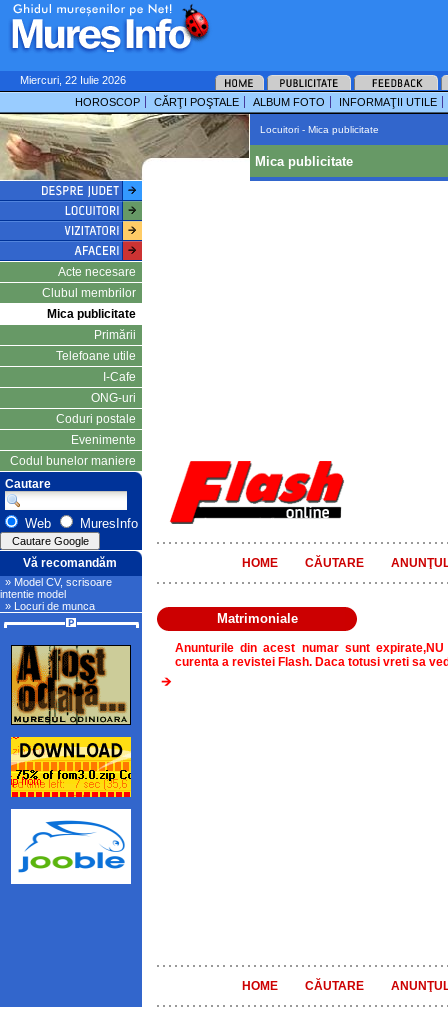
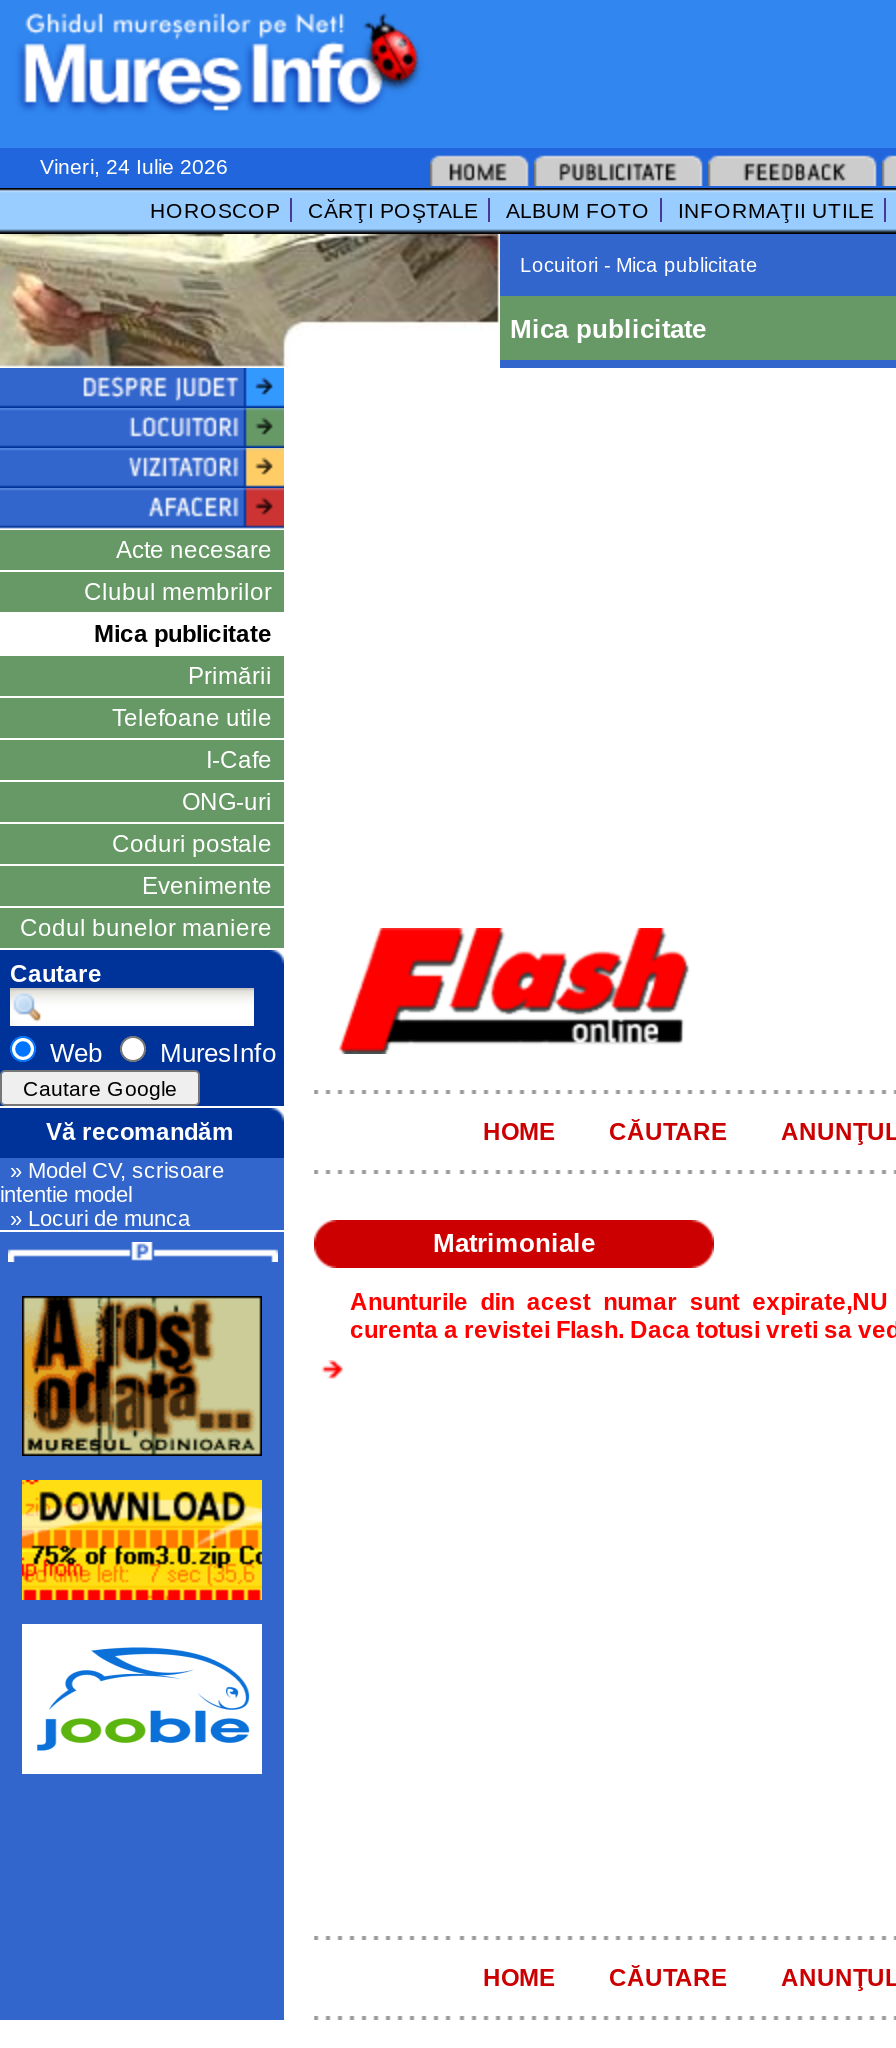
[20,74,126,86] Miercuri, 22 Iulie 2026 -> [40,154,228,178] Vineri, 24 Iulie 2026

